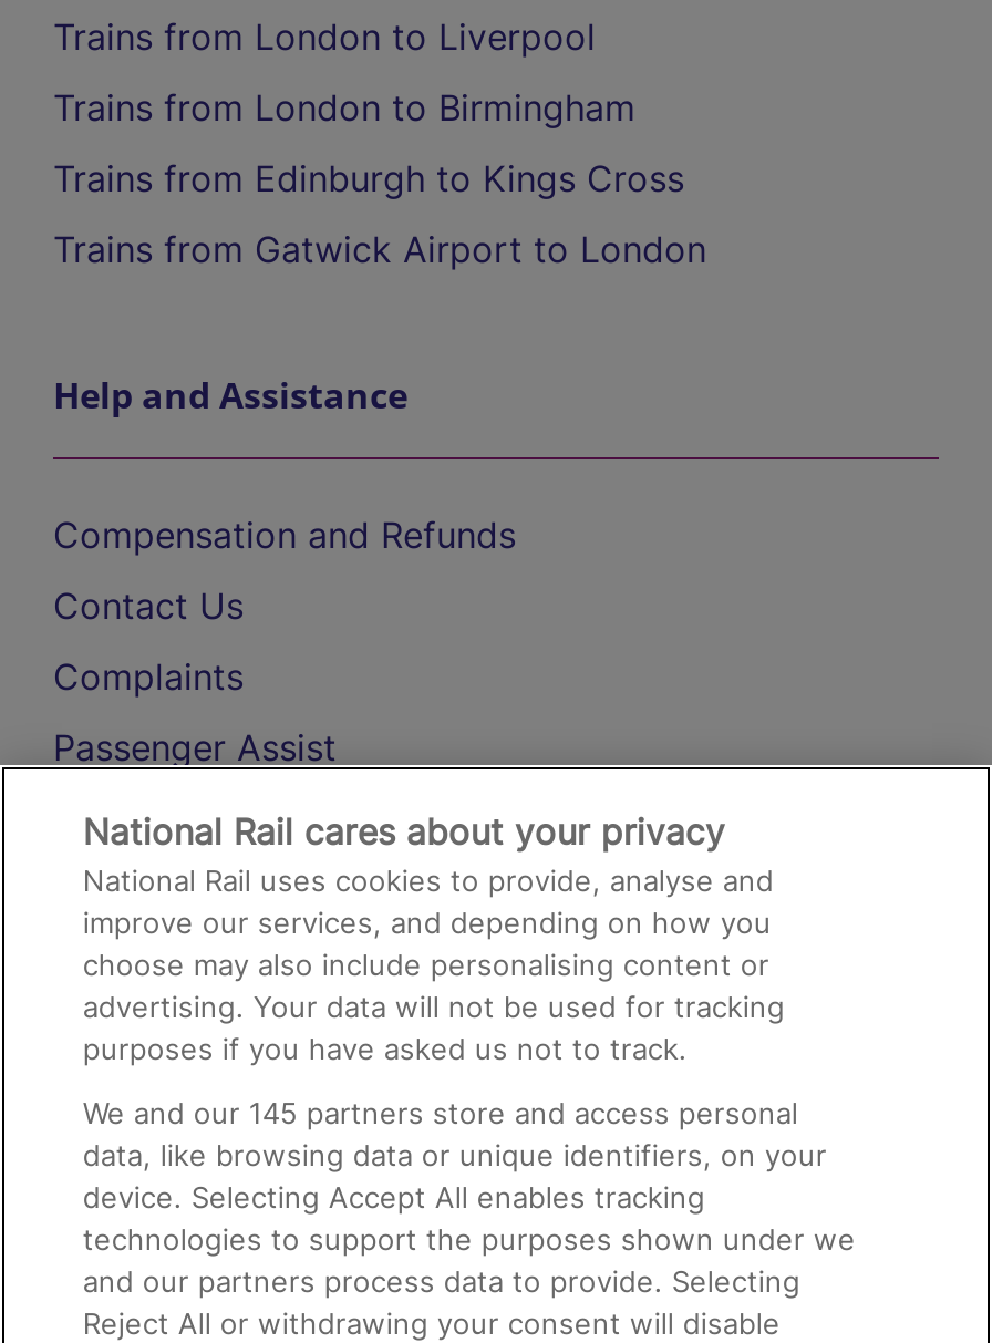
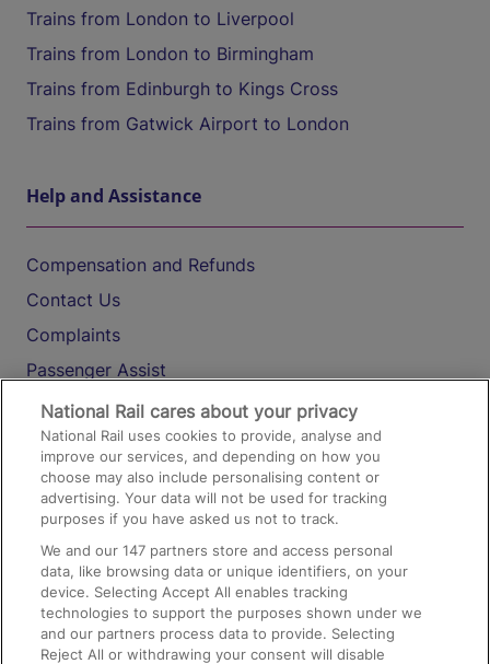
[83,1095,798,1130] We and our 145 partners store and access personal -> [41,541,393,559] We and our 147 partners store and access personal

